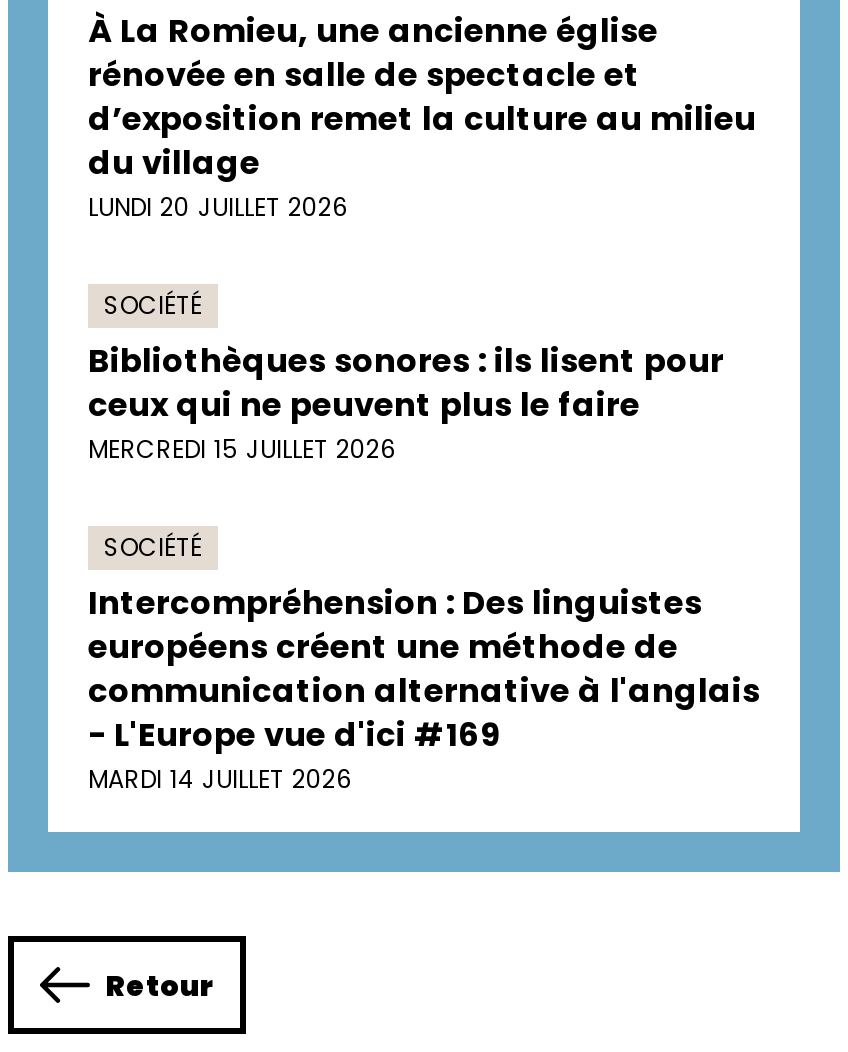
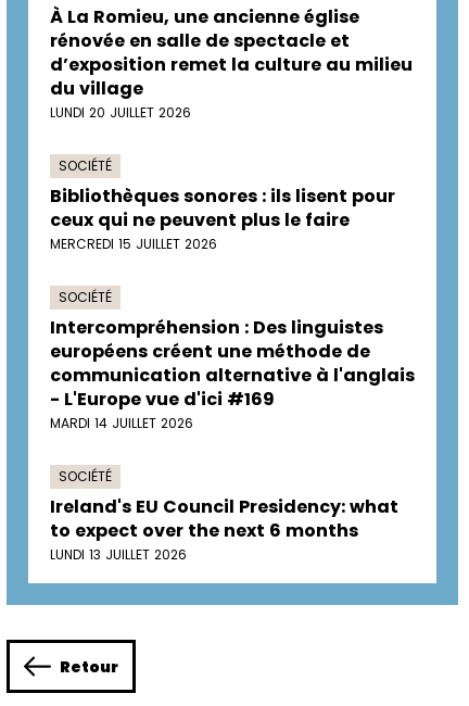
none -> [50,467,398,564] SOCIÉTÉ | Ireland's EU Council Presidency: what | to expect over the next 6 months | LUNDI 13 JUILLET 2026

